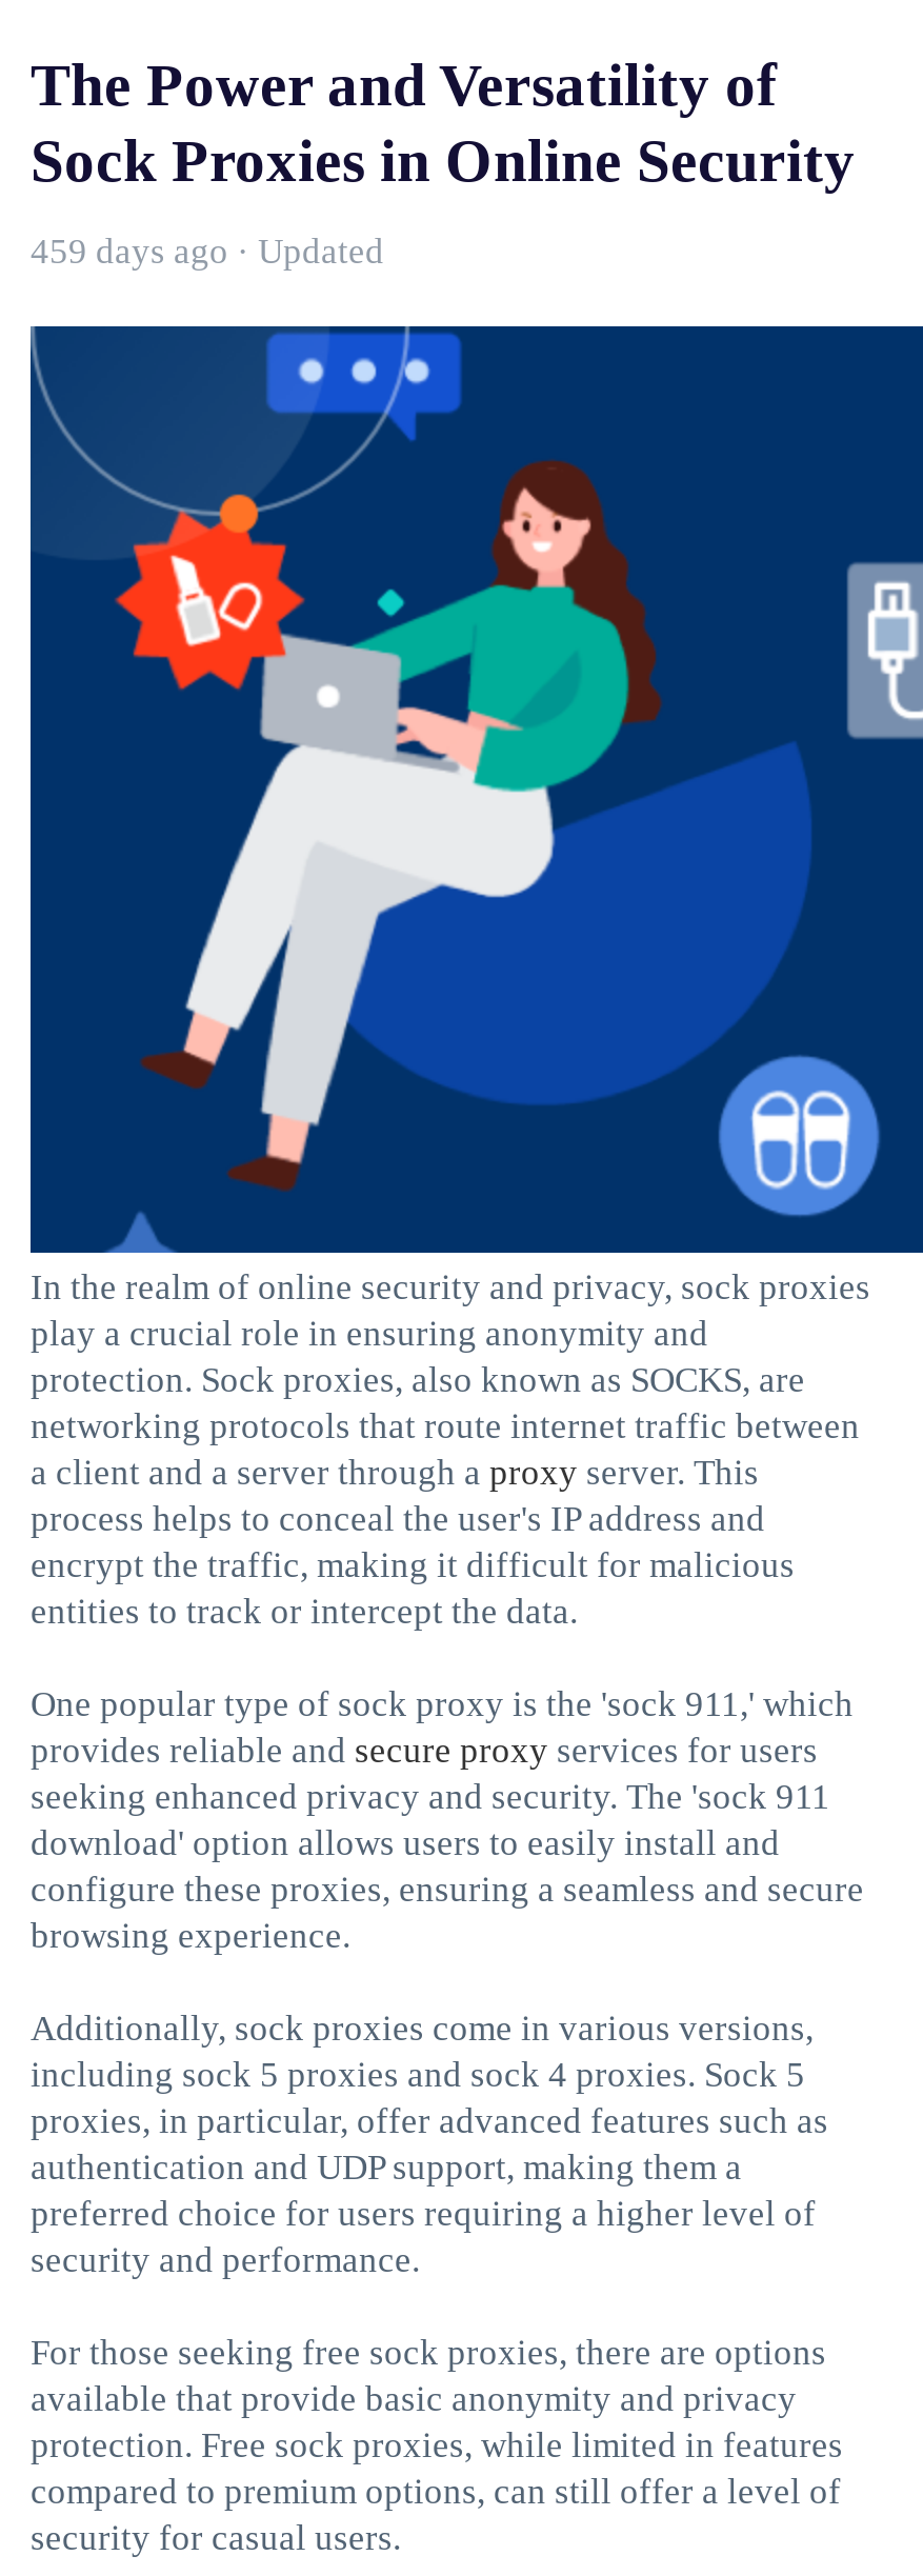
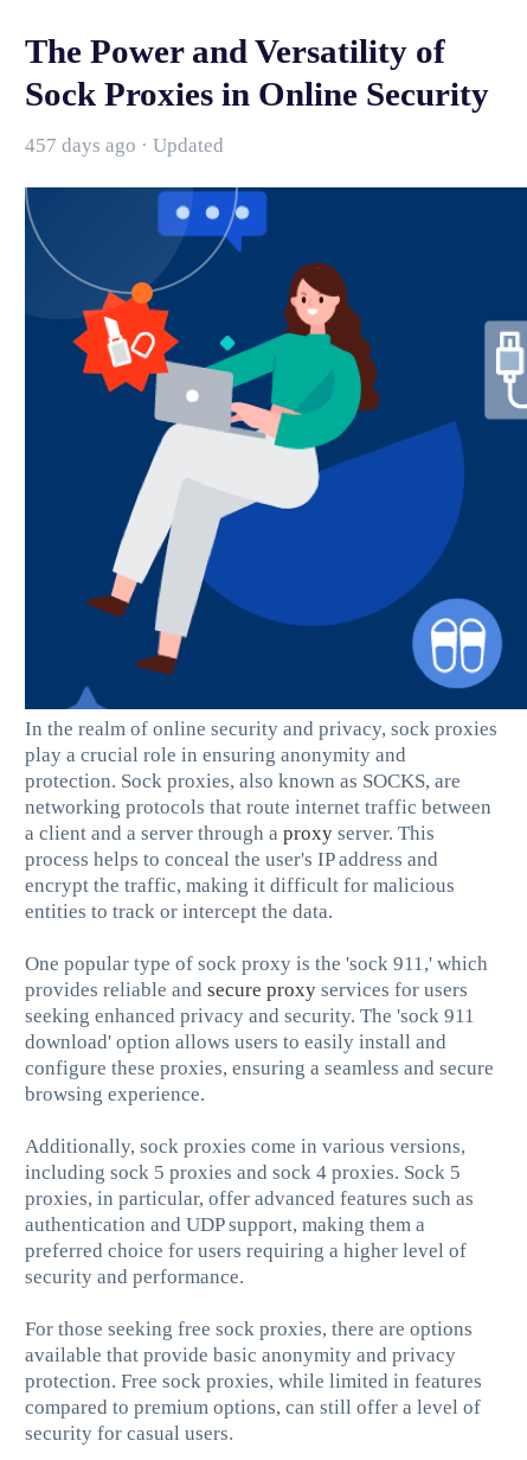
[31,231,384,271] 459 days ago · Updated -> [25,134,224,156] 457 days ago · Updated

